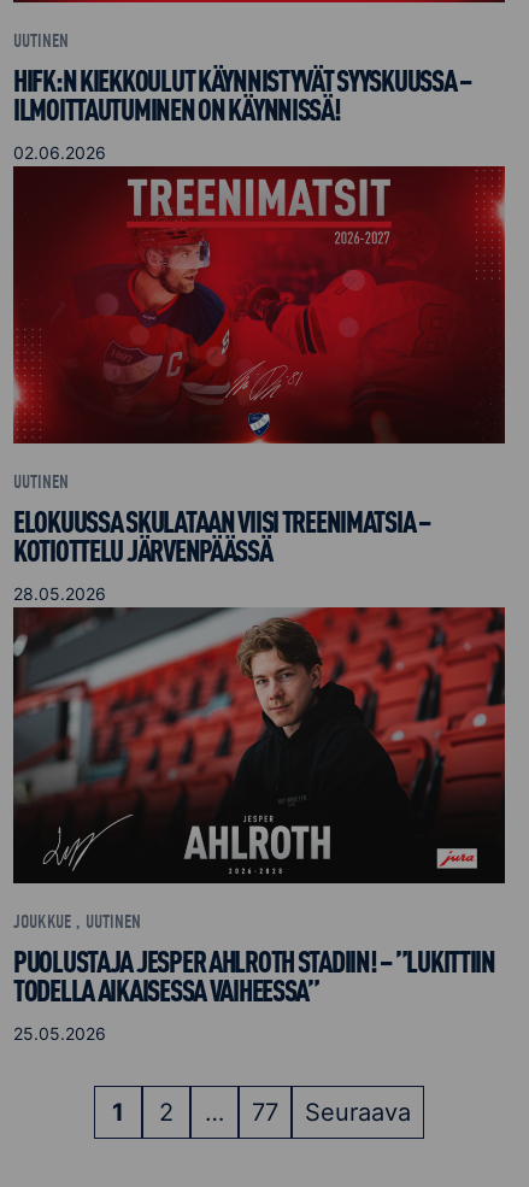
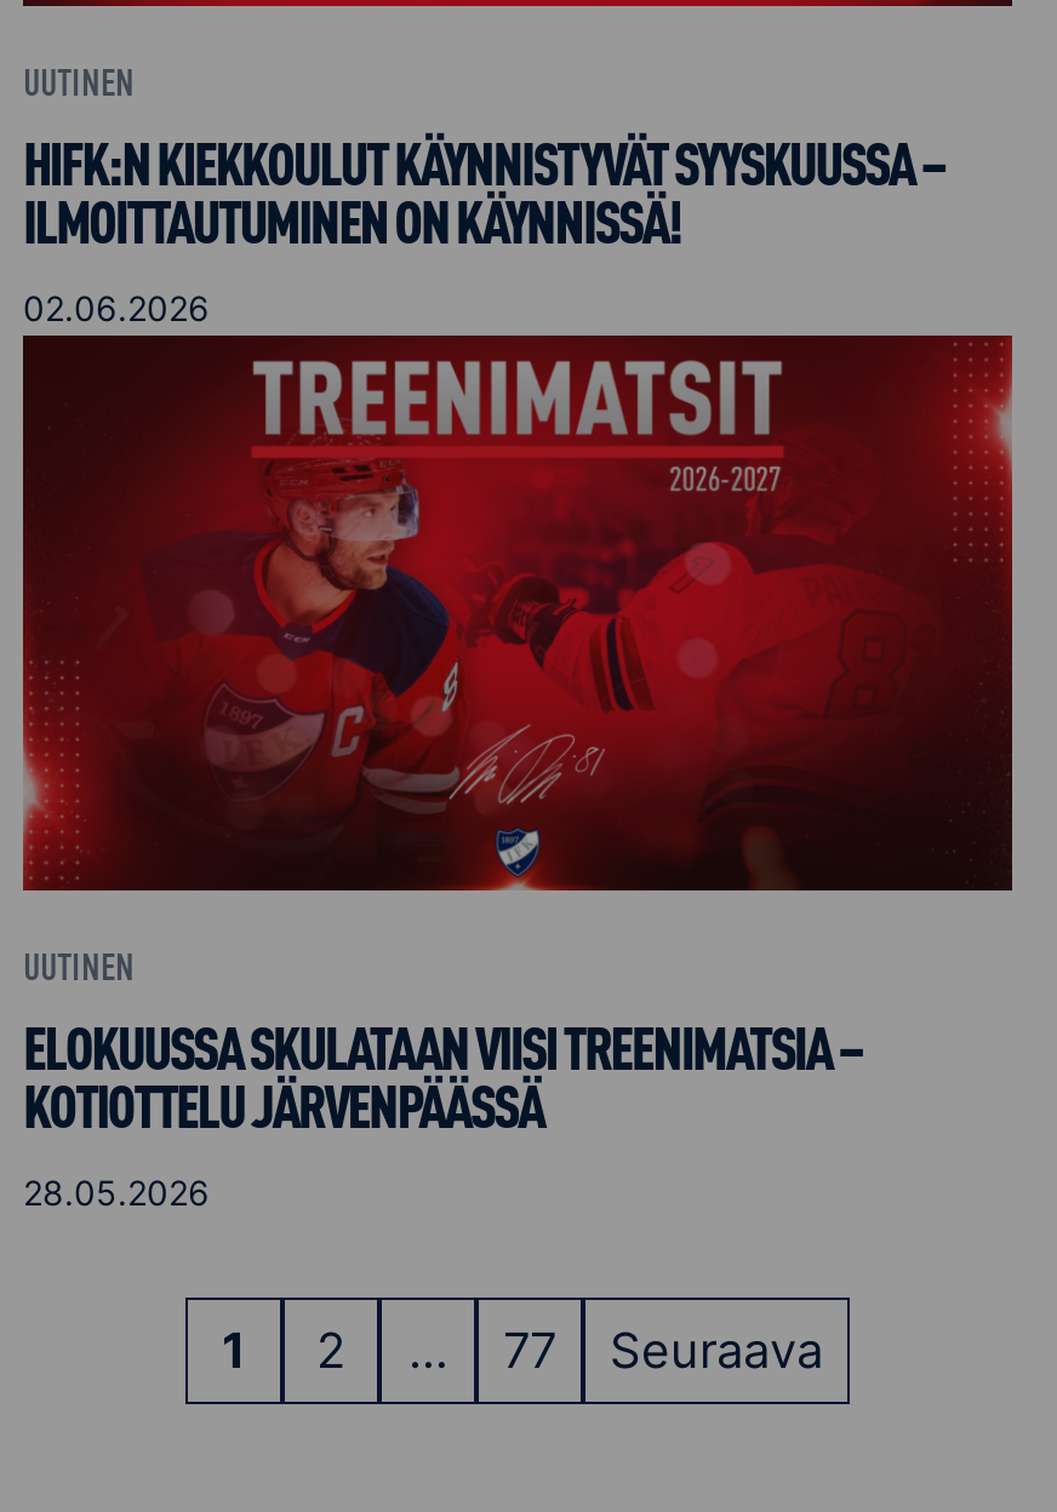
[12,606,506,1044] [image] | JOUKKUE , UUTINEN | PUOLUSTAJA JESPER AHLROTH STADIIN! – ”LUKITTIIN | TODELLA AIKAISESSA VAIHEESSA” | 25.05.2026 -> none

